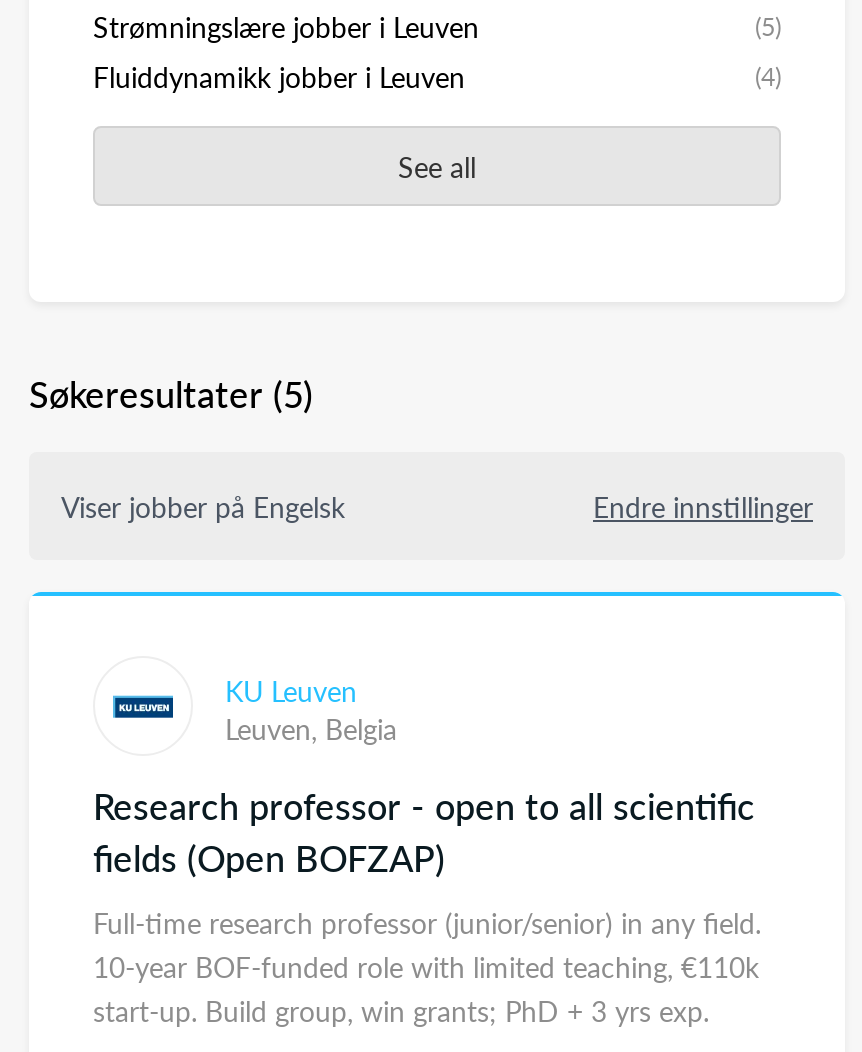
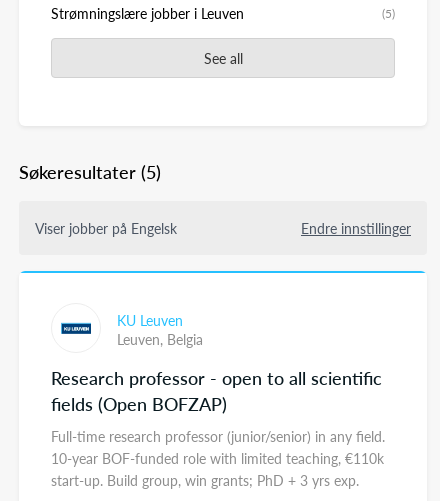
[93,56,781,96] Fluiddynamikk jobber i Leuven | (4) -> none

